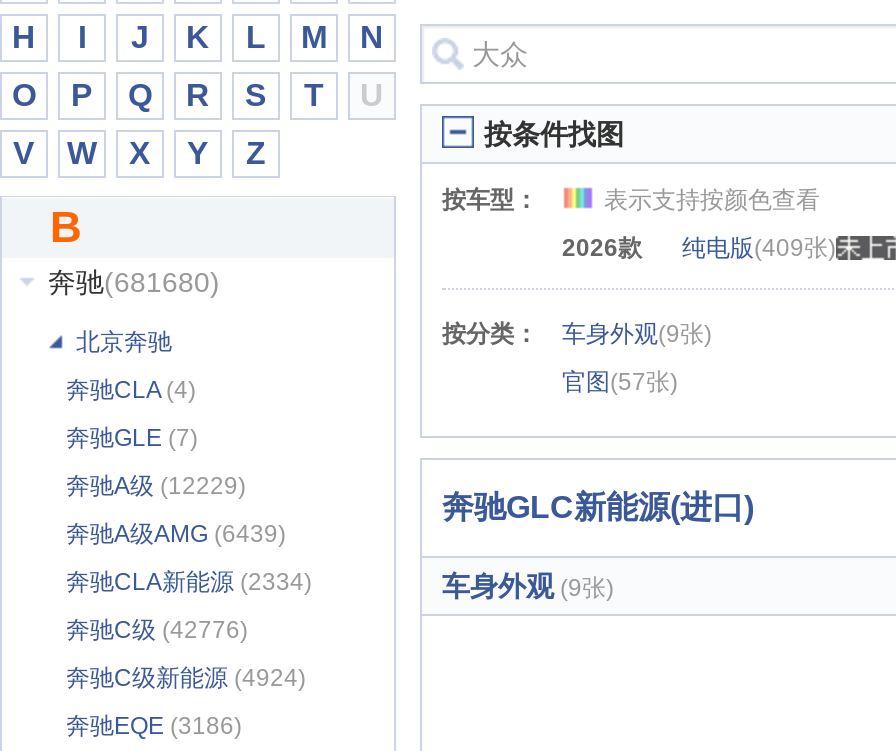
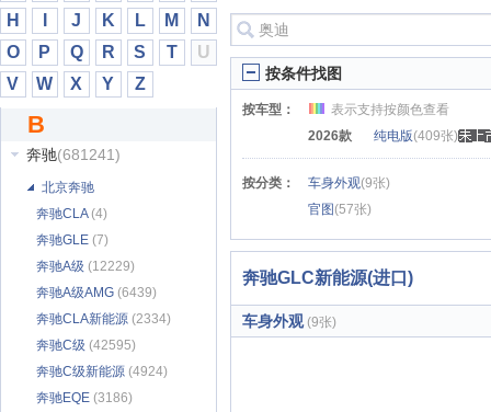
[48,266,220,298] 奔驰(681680) -> [26,146,121,163] 奔驰(681241)
[66,616,248,644] 奔驰C级(42776) -> [36,337,136,353] 奔驰C级(42595)

